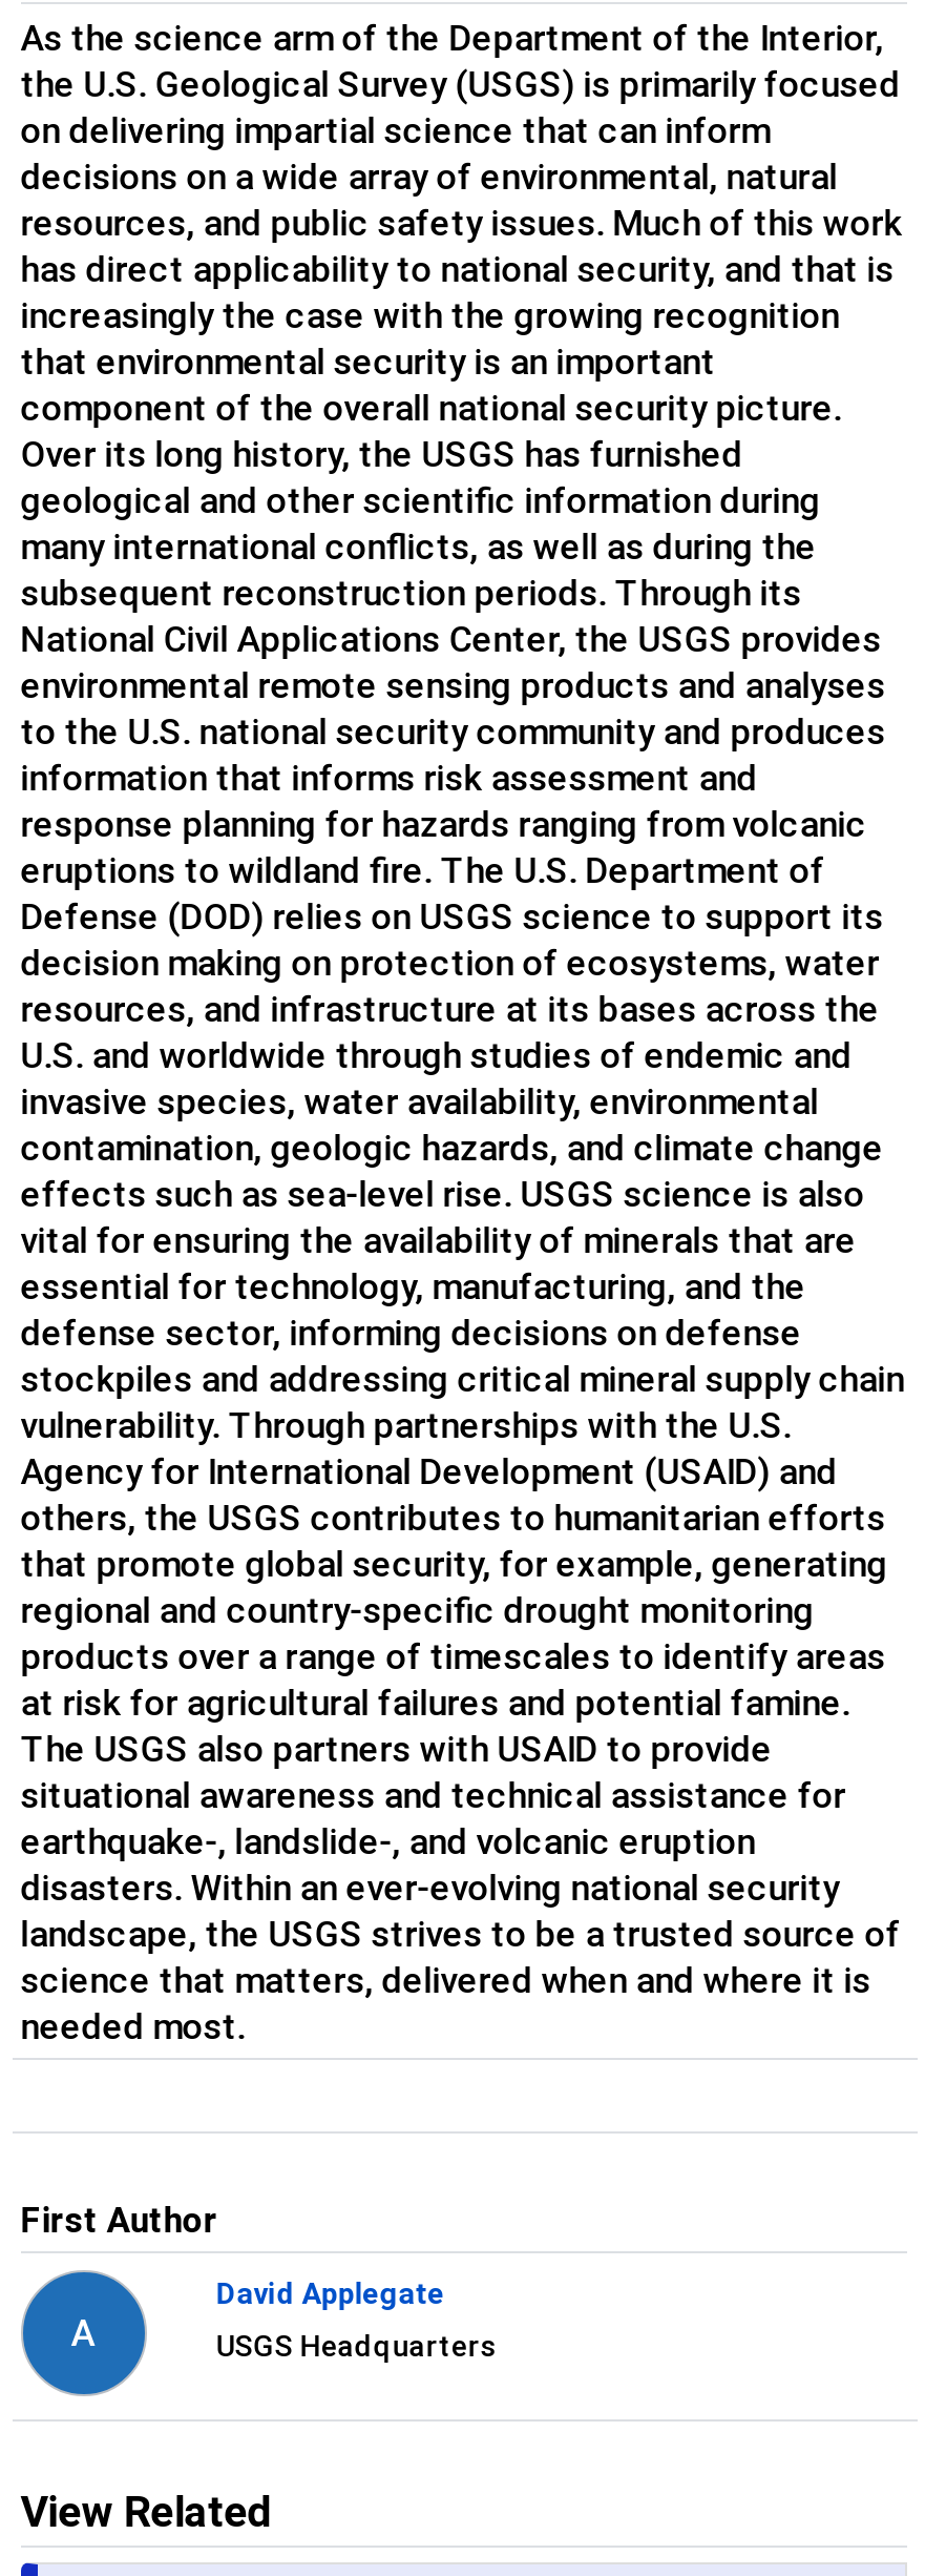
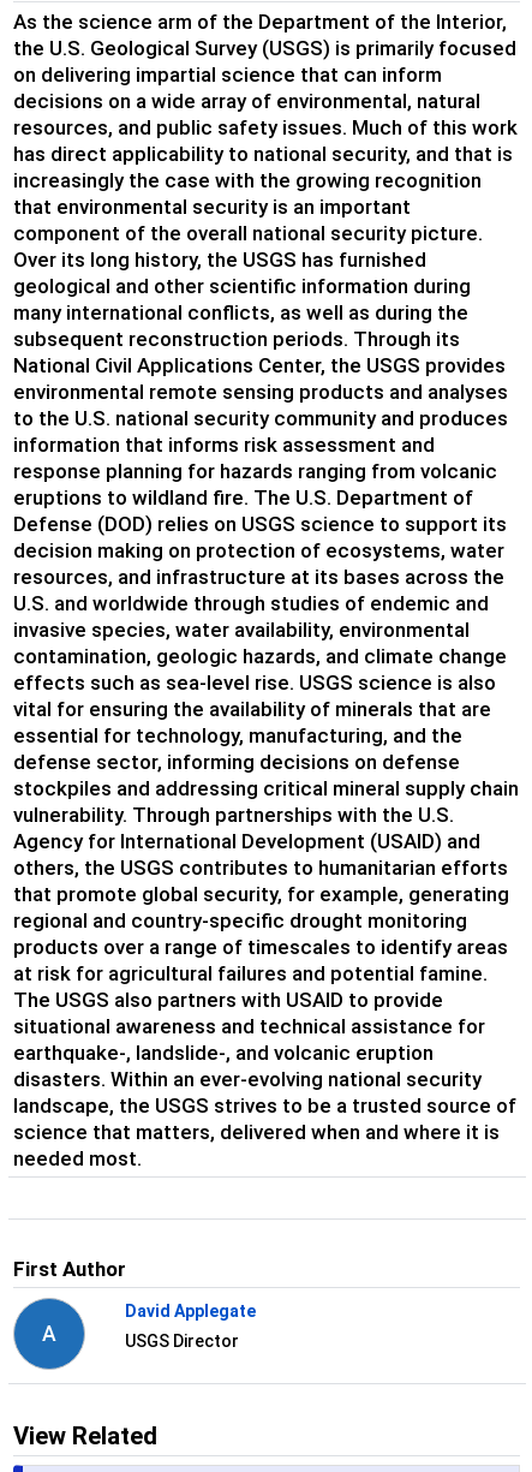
[216,2330,497,2363] USGS Headquarters -> [125,1332,239,1351] USGS Director

